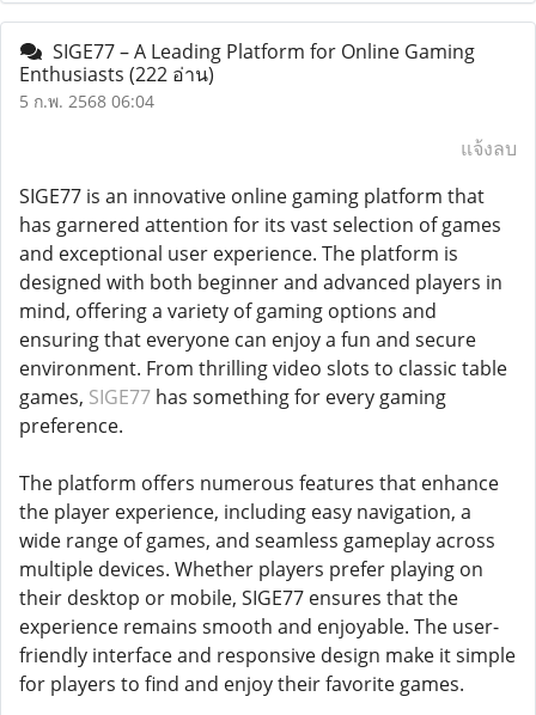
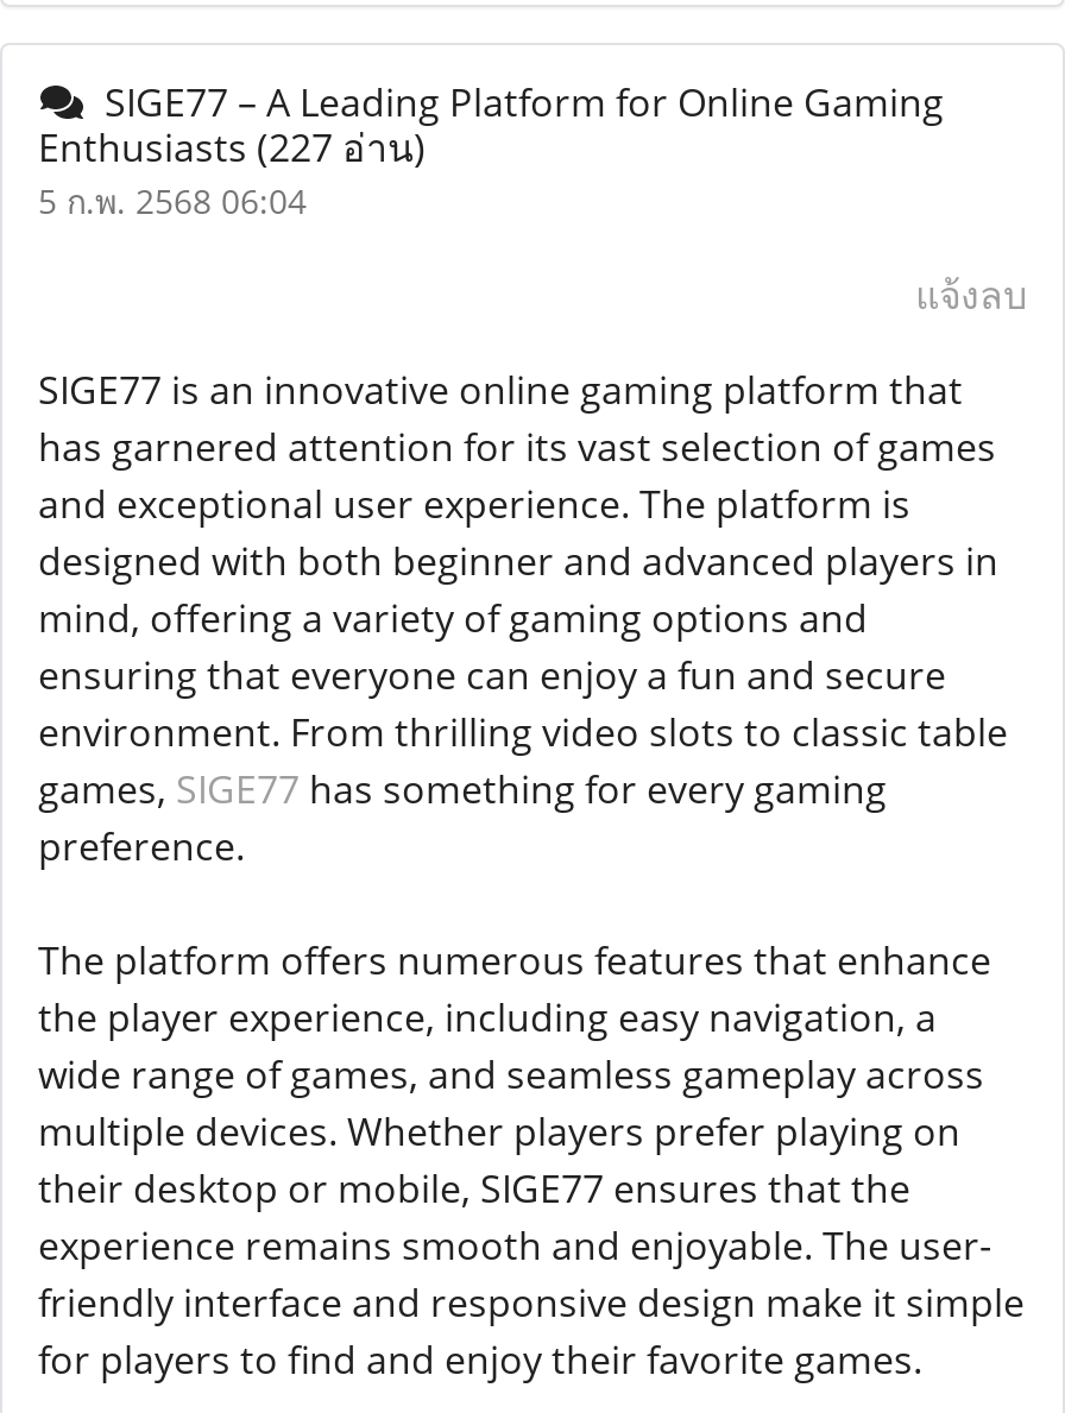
[19,61,214,87] Enthusiasts (222 อ่าน) -> [38,121,426,174] Enthusiasts (227 อ่าน)

